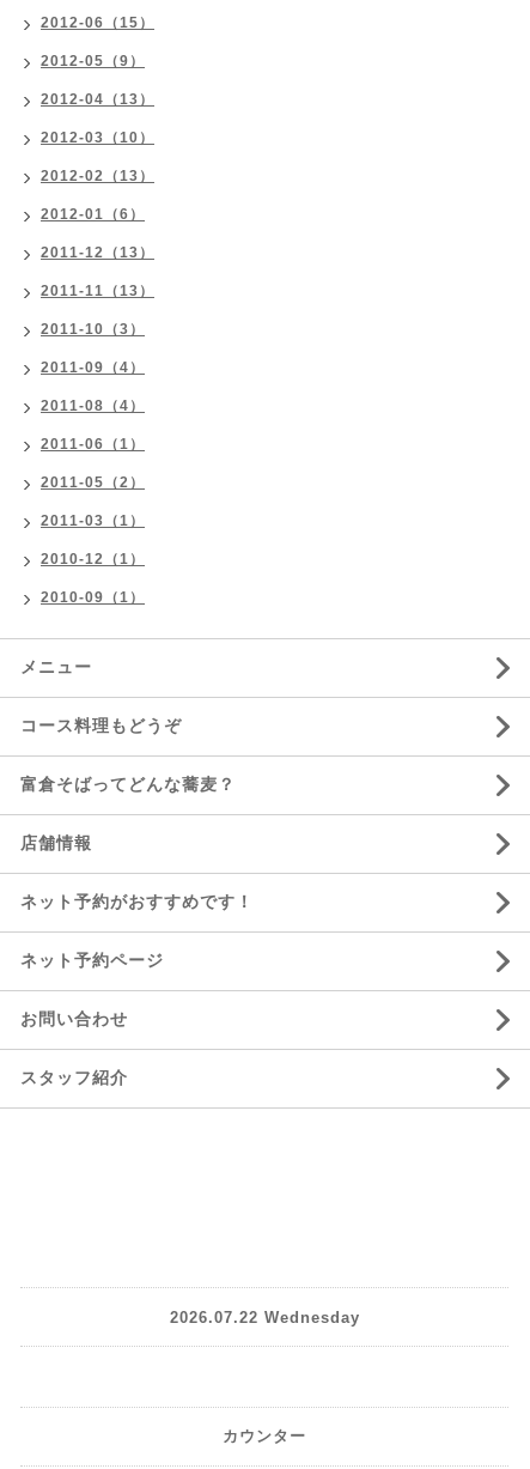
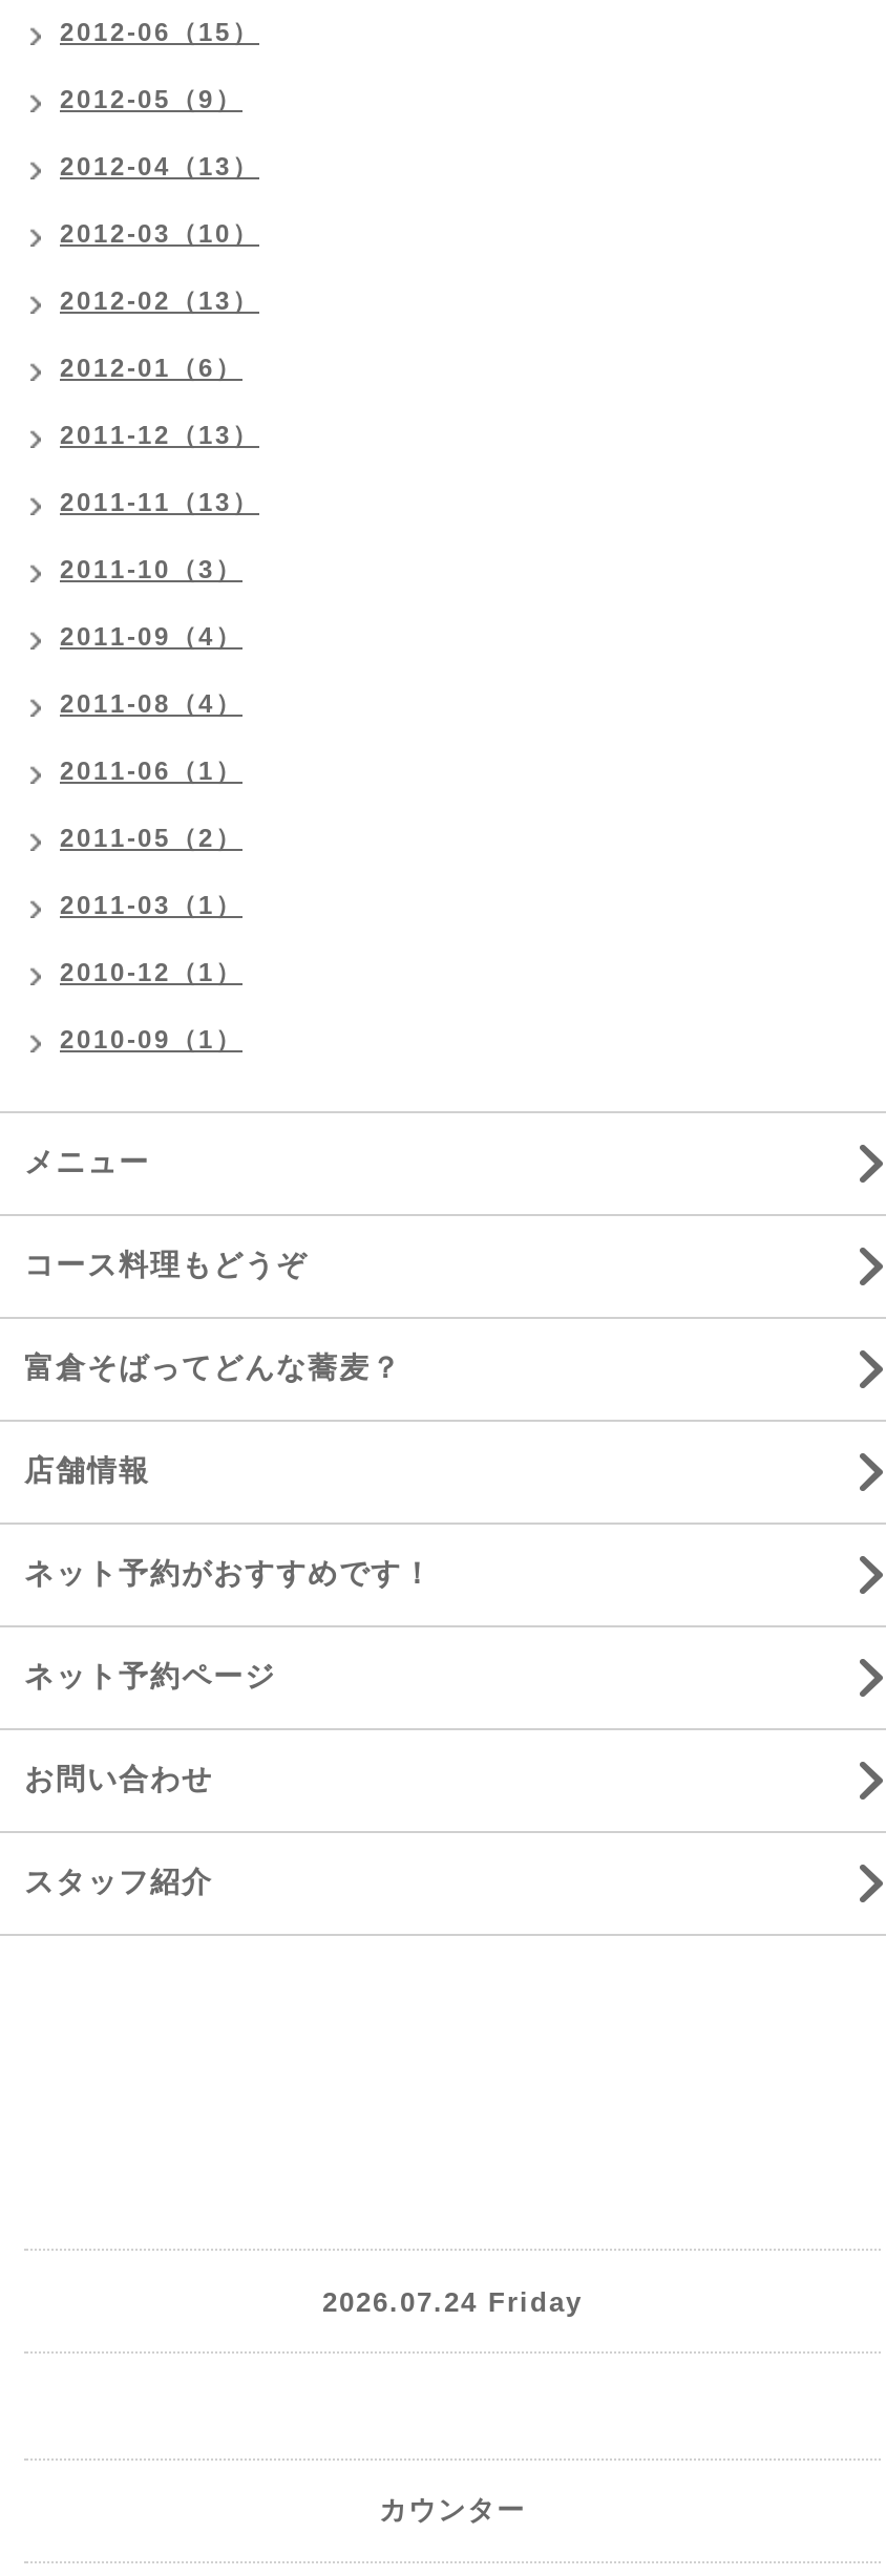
[169,1308,360,1326] 2026.07.22 Wednesday -> [322,2285,583,2317] 2026.07.24 Friday

